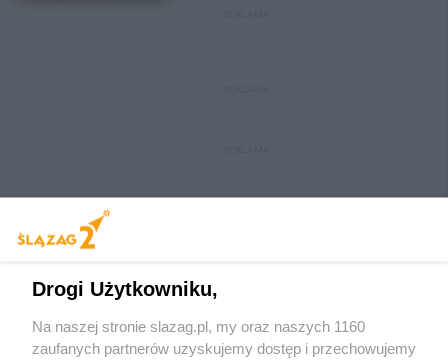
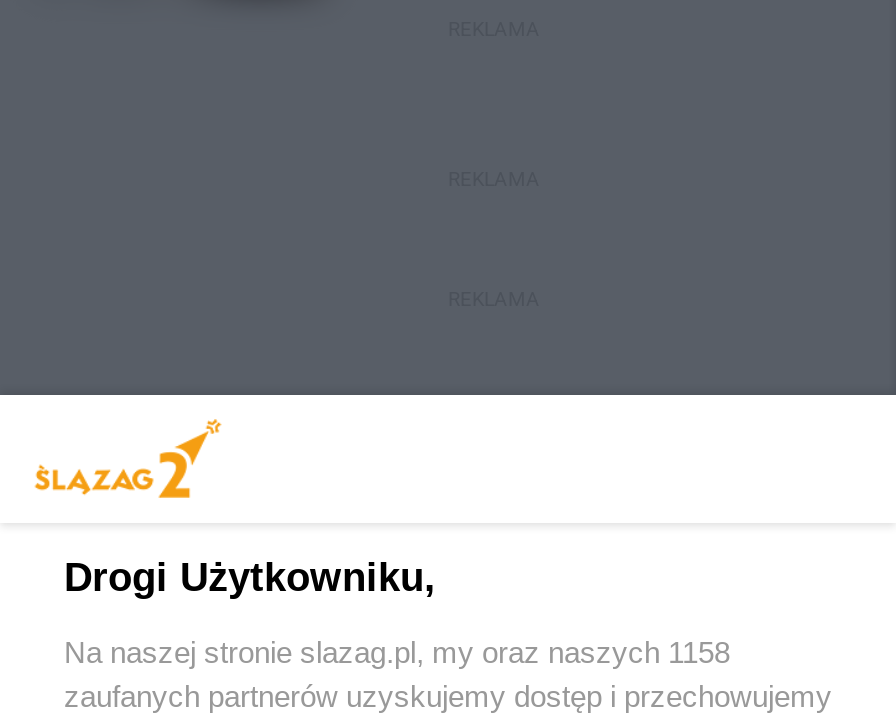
[32,317,365,334] Na naszej stronie slazag.pl, my oraz naszych 1160 -> [64,634,730,668] Na naszej stronie slazag.pl, my oraz naszych 1158

